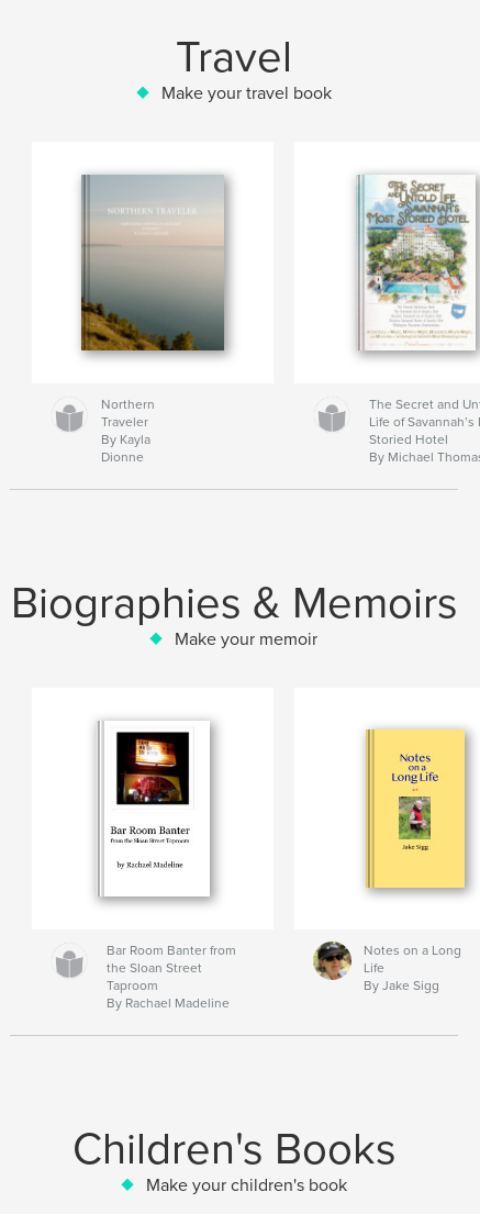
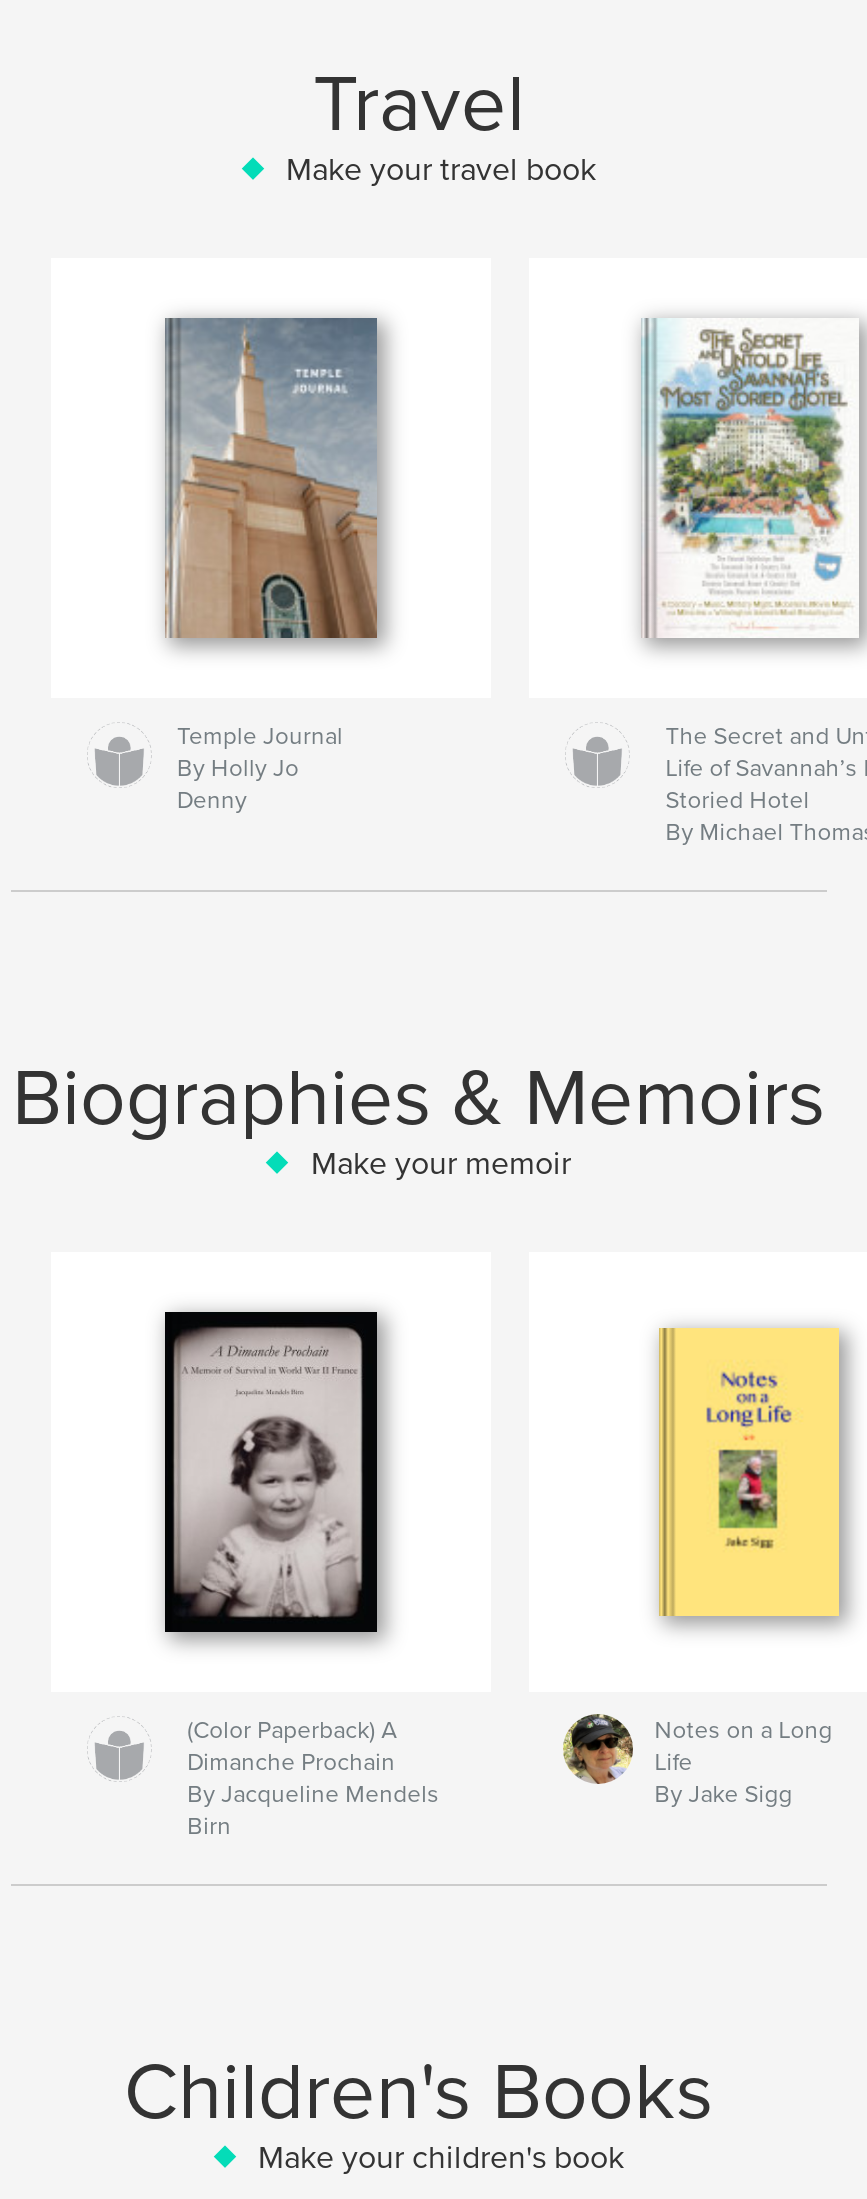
[79,174,232,465] [image] | Northern | Traveler | By Kayla | Dionne -> [139,318,413,814] [image] | Temple Journal | By Holly Jo | Denny
[94,721,211,898] [image] -> [163,1310,379,1634] [image]
[107,943,236,1011] Bar Room Banter from | the Sloan Street | Taproom | By Rachael Madeline -> [187,1716,439,1840] (Color Paperback) A | Dimanche Prochain | By Jacqueline Mendels | Birn

